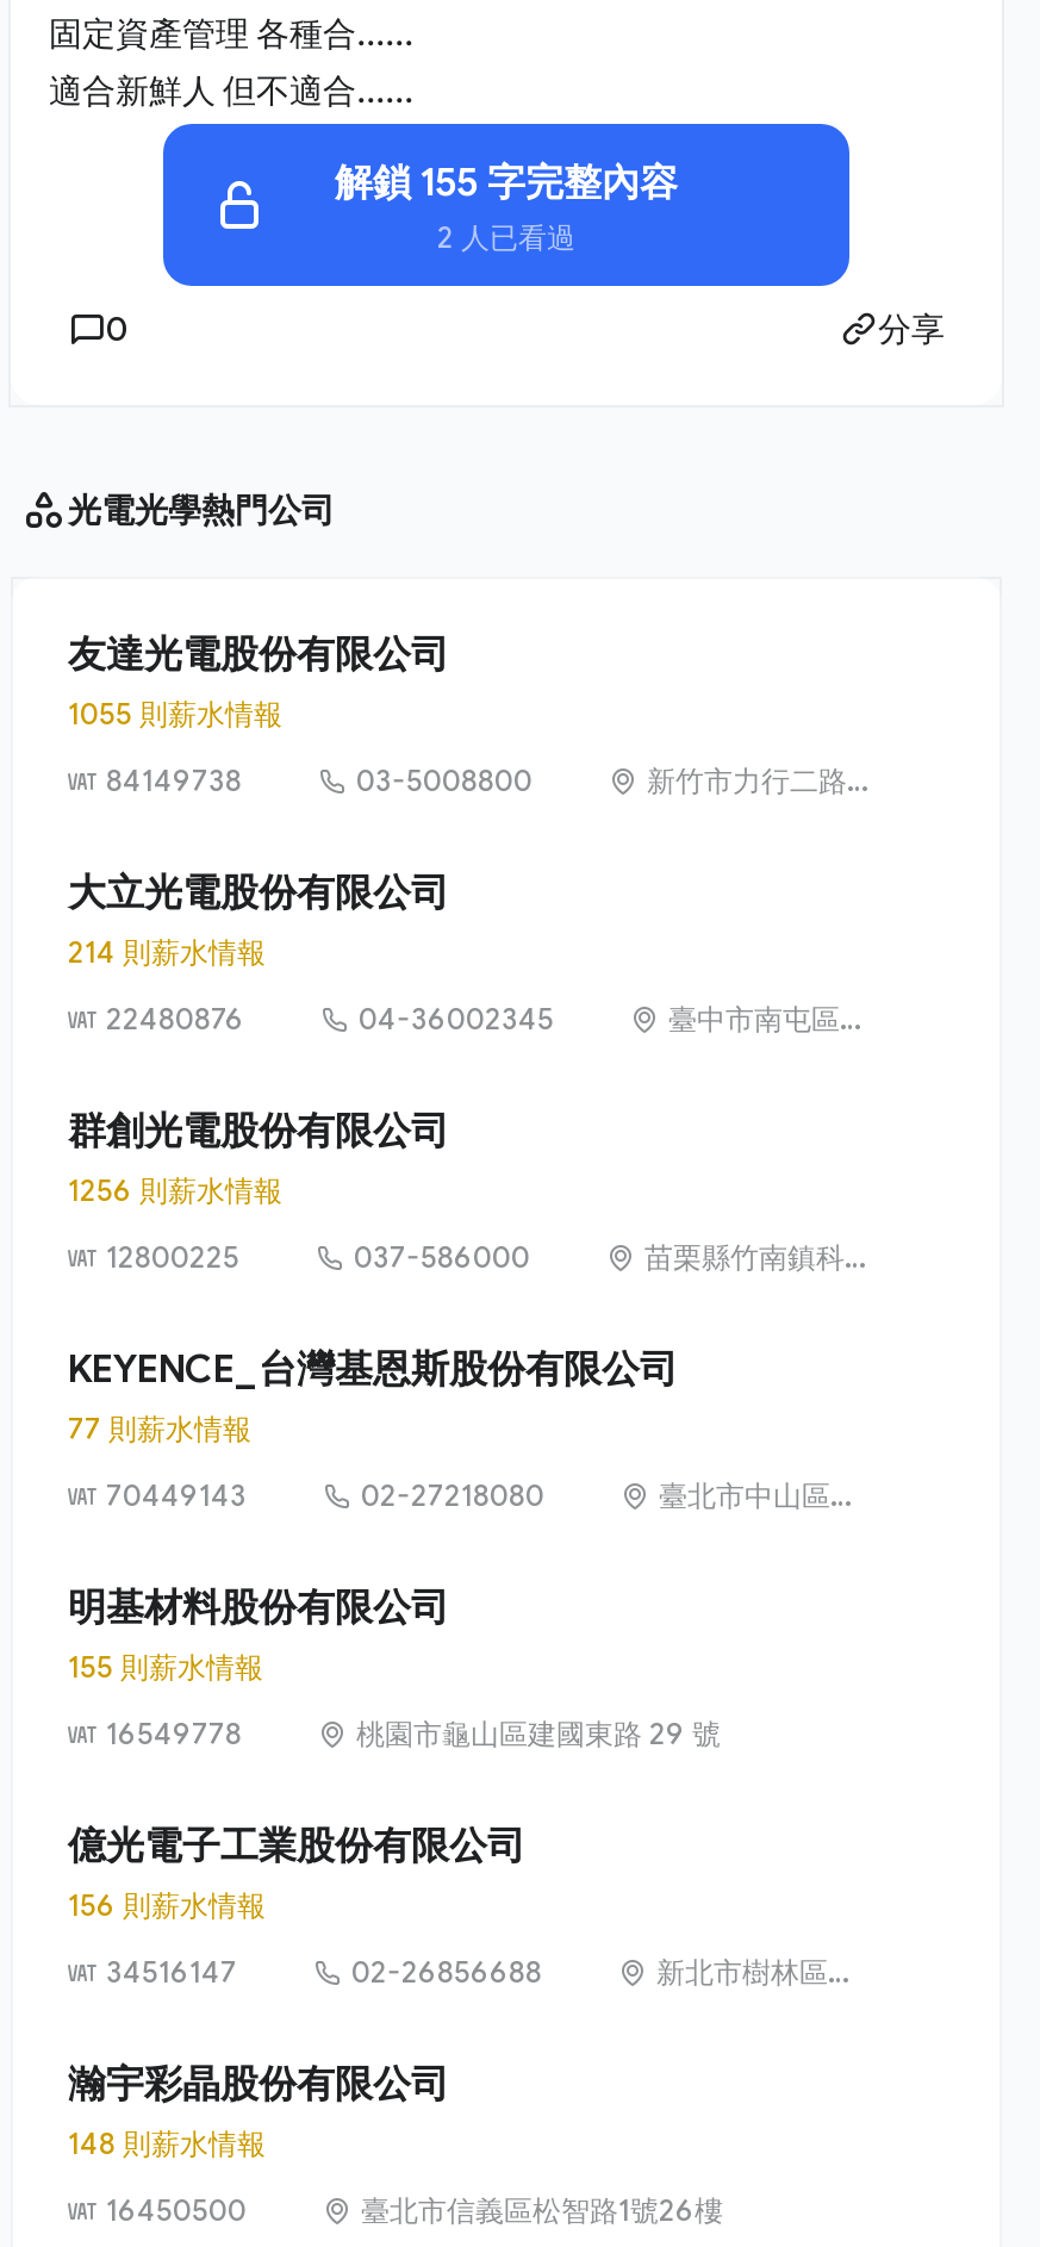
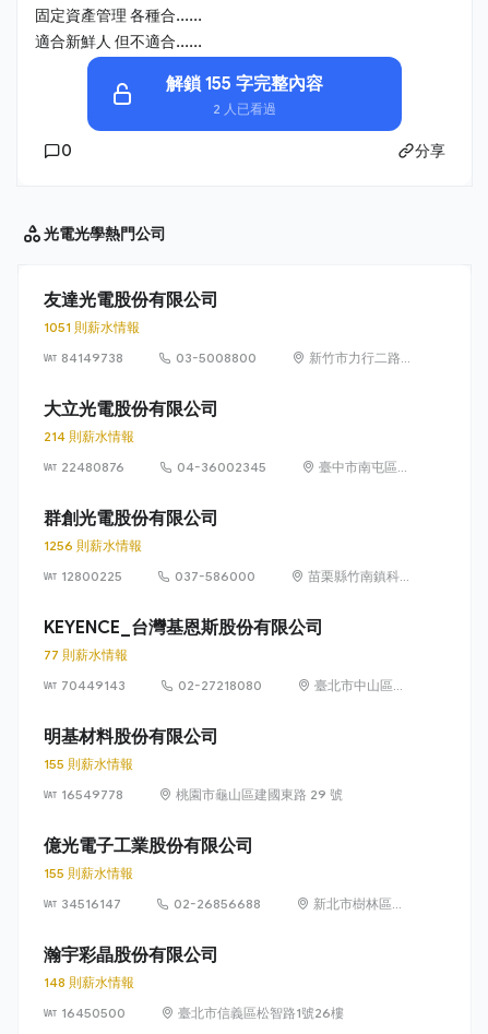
[68,696,282,732] 1055 則薪水情報 -> [44,319,140,335] 1051 則薪水情報
[68,1887,266,1923] 156 則薪水情報 -> [44,865,133,881] 155 則薪水情報

